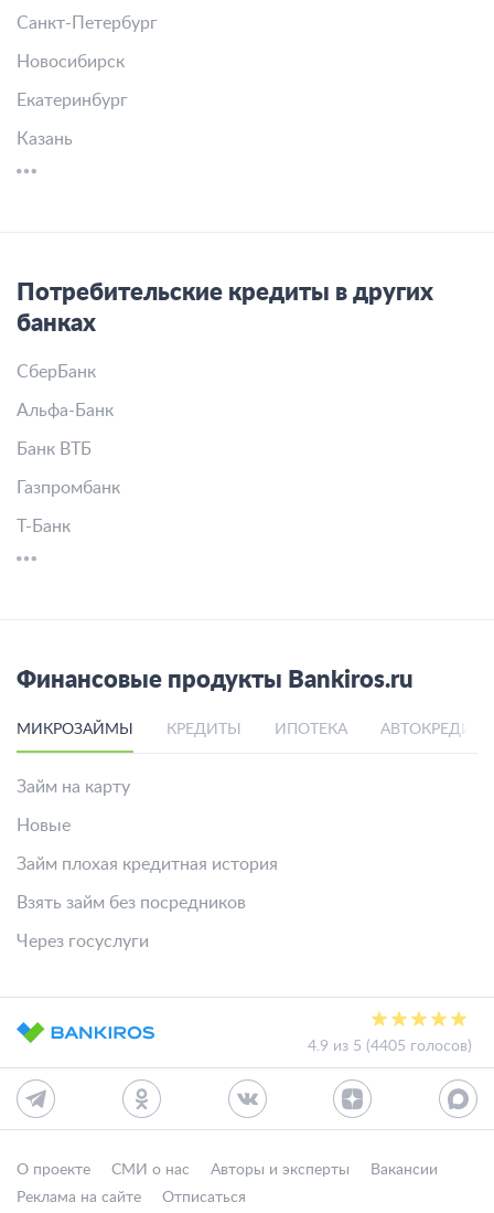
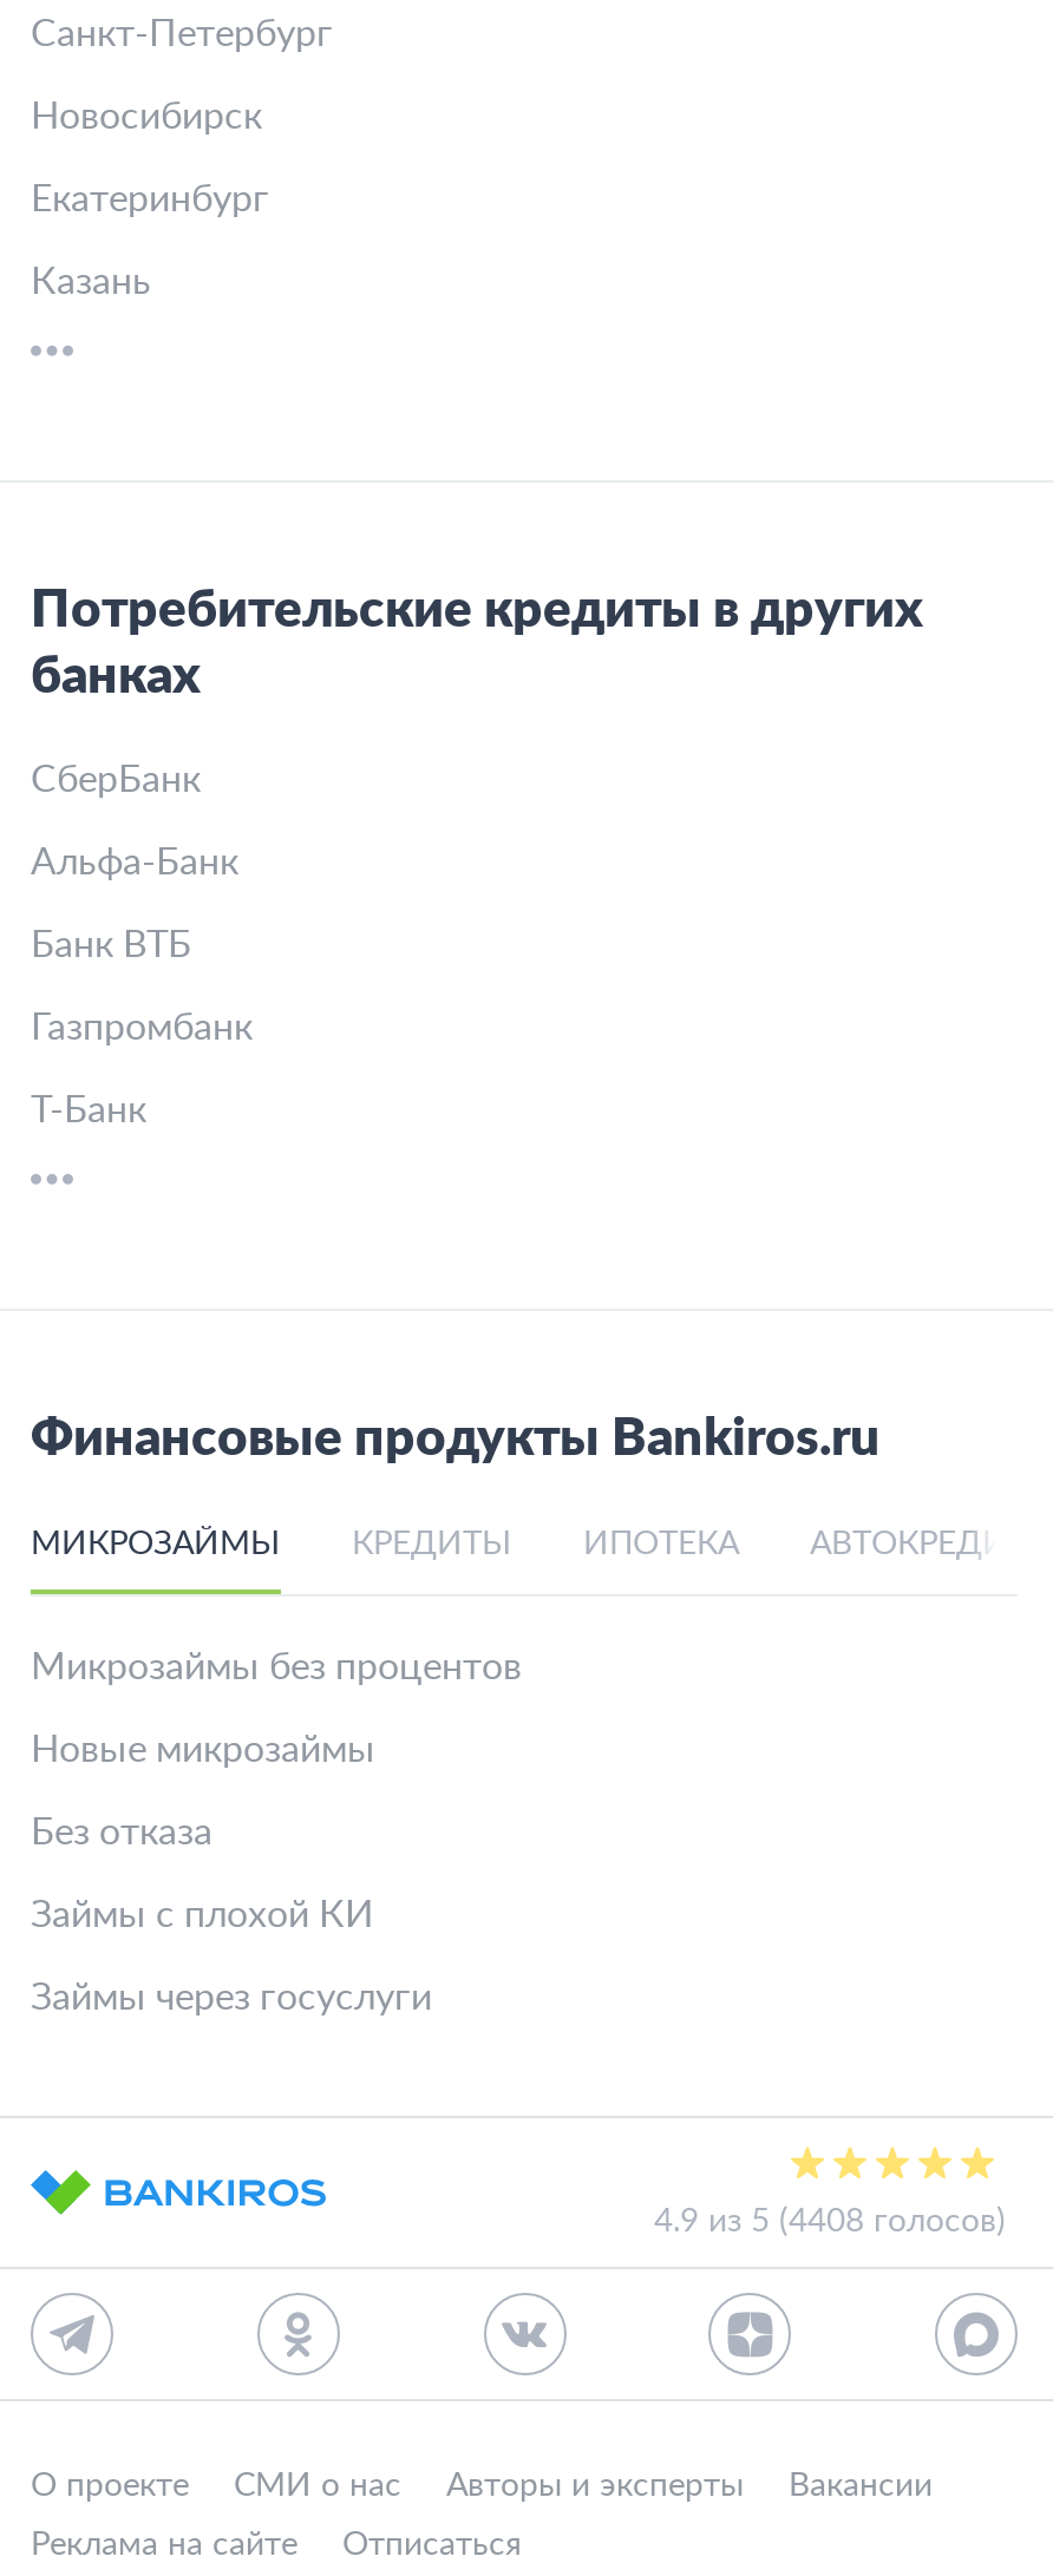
[17,778,130,796] Займ на карту -> [31,1648,522,1686] Микрозаймы без процентов
[17,817,71,834] Новые -> [31,1731,375,1769] Новые микрозаймы
[17,855,278,873] Займ плохая кредитная история -> [31,1814,212,1851] Без отказа
[17,894,246,912] Взять займ без посредников -> [31,1896,373,1934] Займы с плохой КИ
[17,933,149,950] Через госуслуги -> [31,1979,432,2017] Займы через госуслуги
[308,1039,472,1054] 4.9 из 5 (4405 голосов) -> [654,2205,1006,2239] 4.9 из 5 (4408 голосов)

